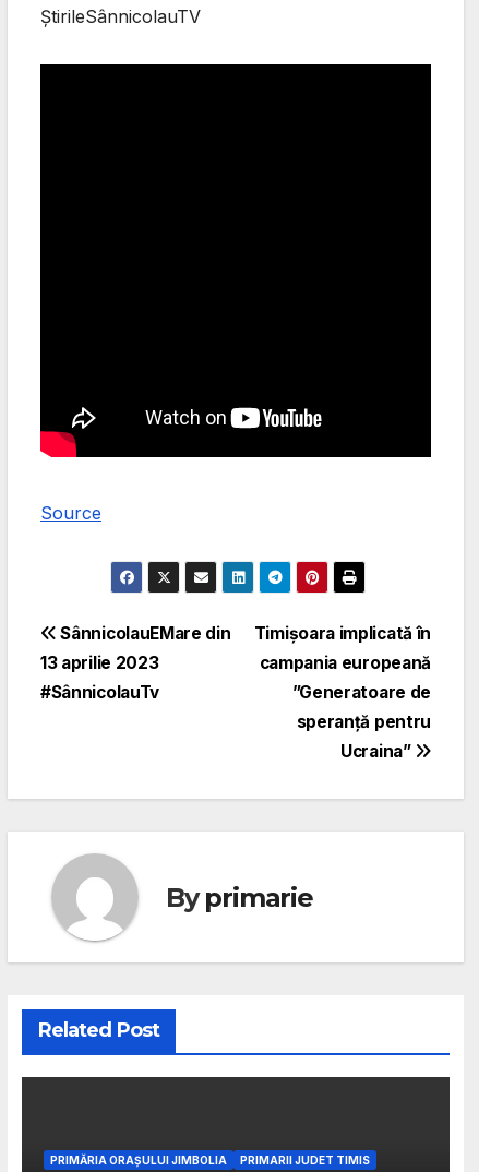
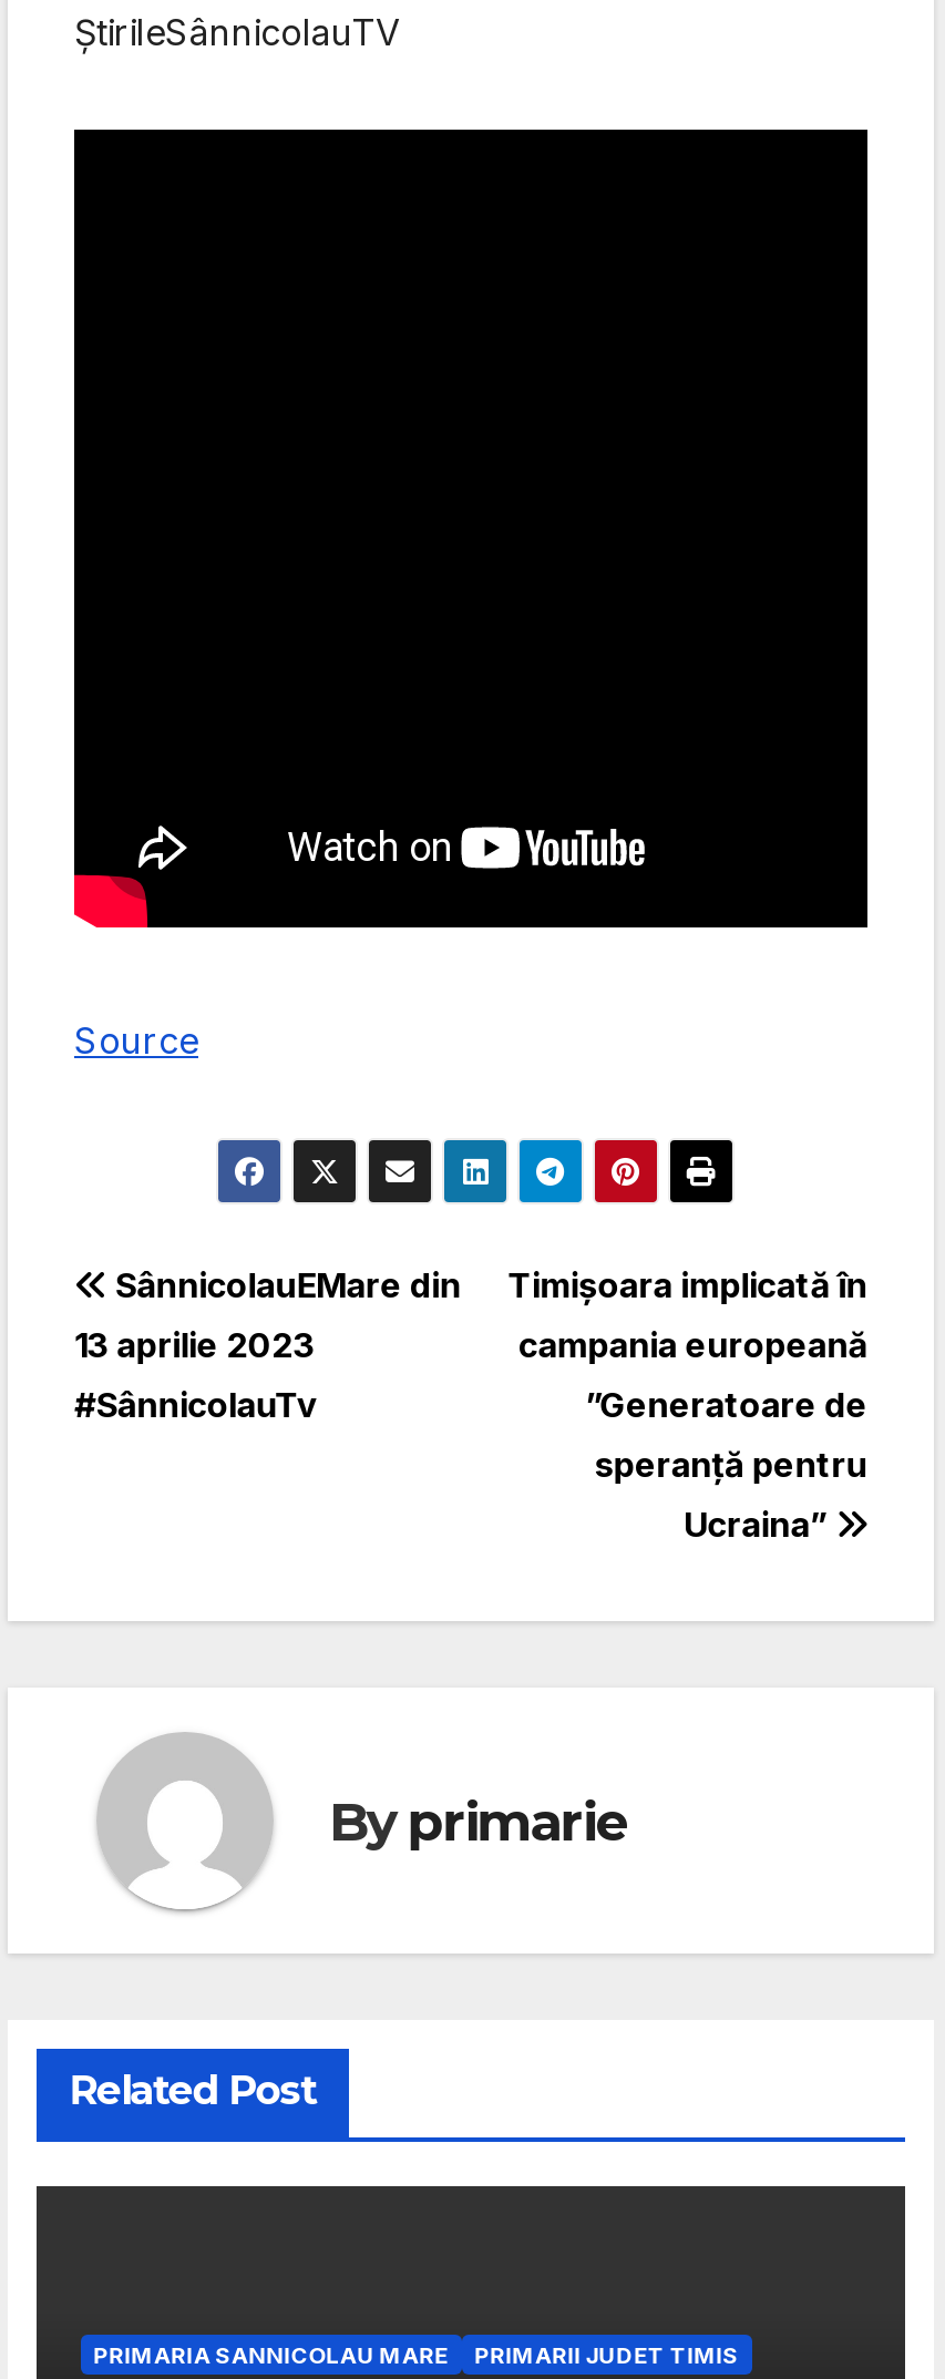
[50,1154,227,1167] PRIMĂRIA ORAȘULUI JIMBOLIA -> [94,2342,448,2369] PRIMARIA SANNICOLAU MARE

